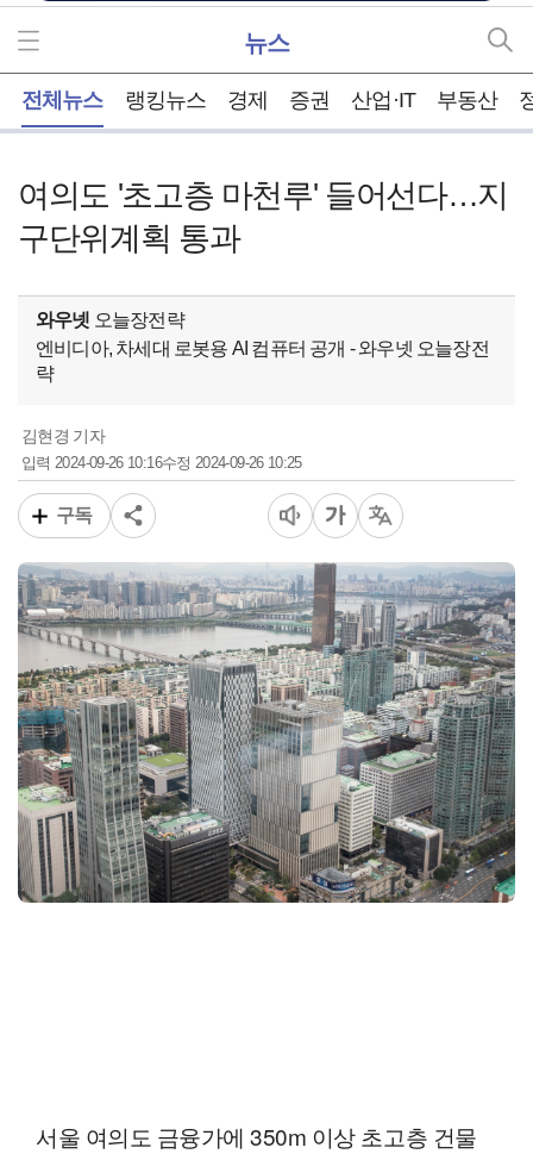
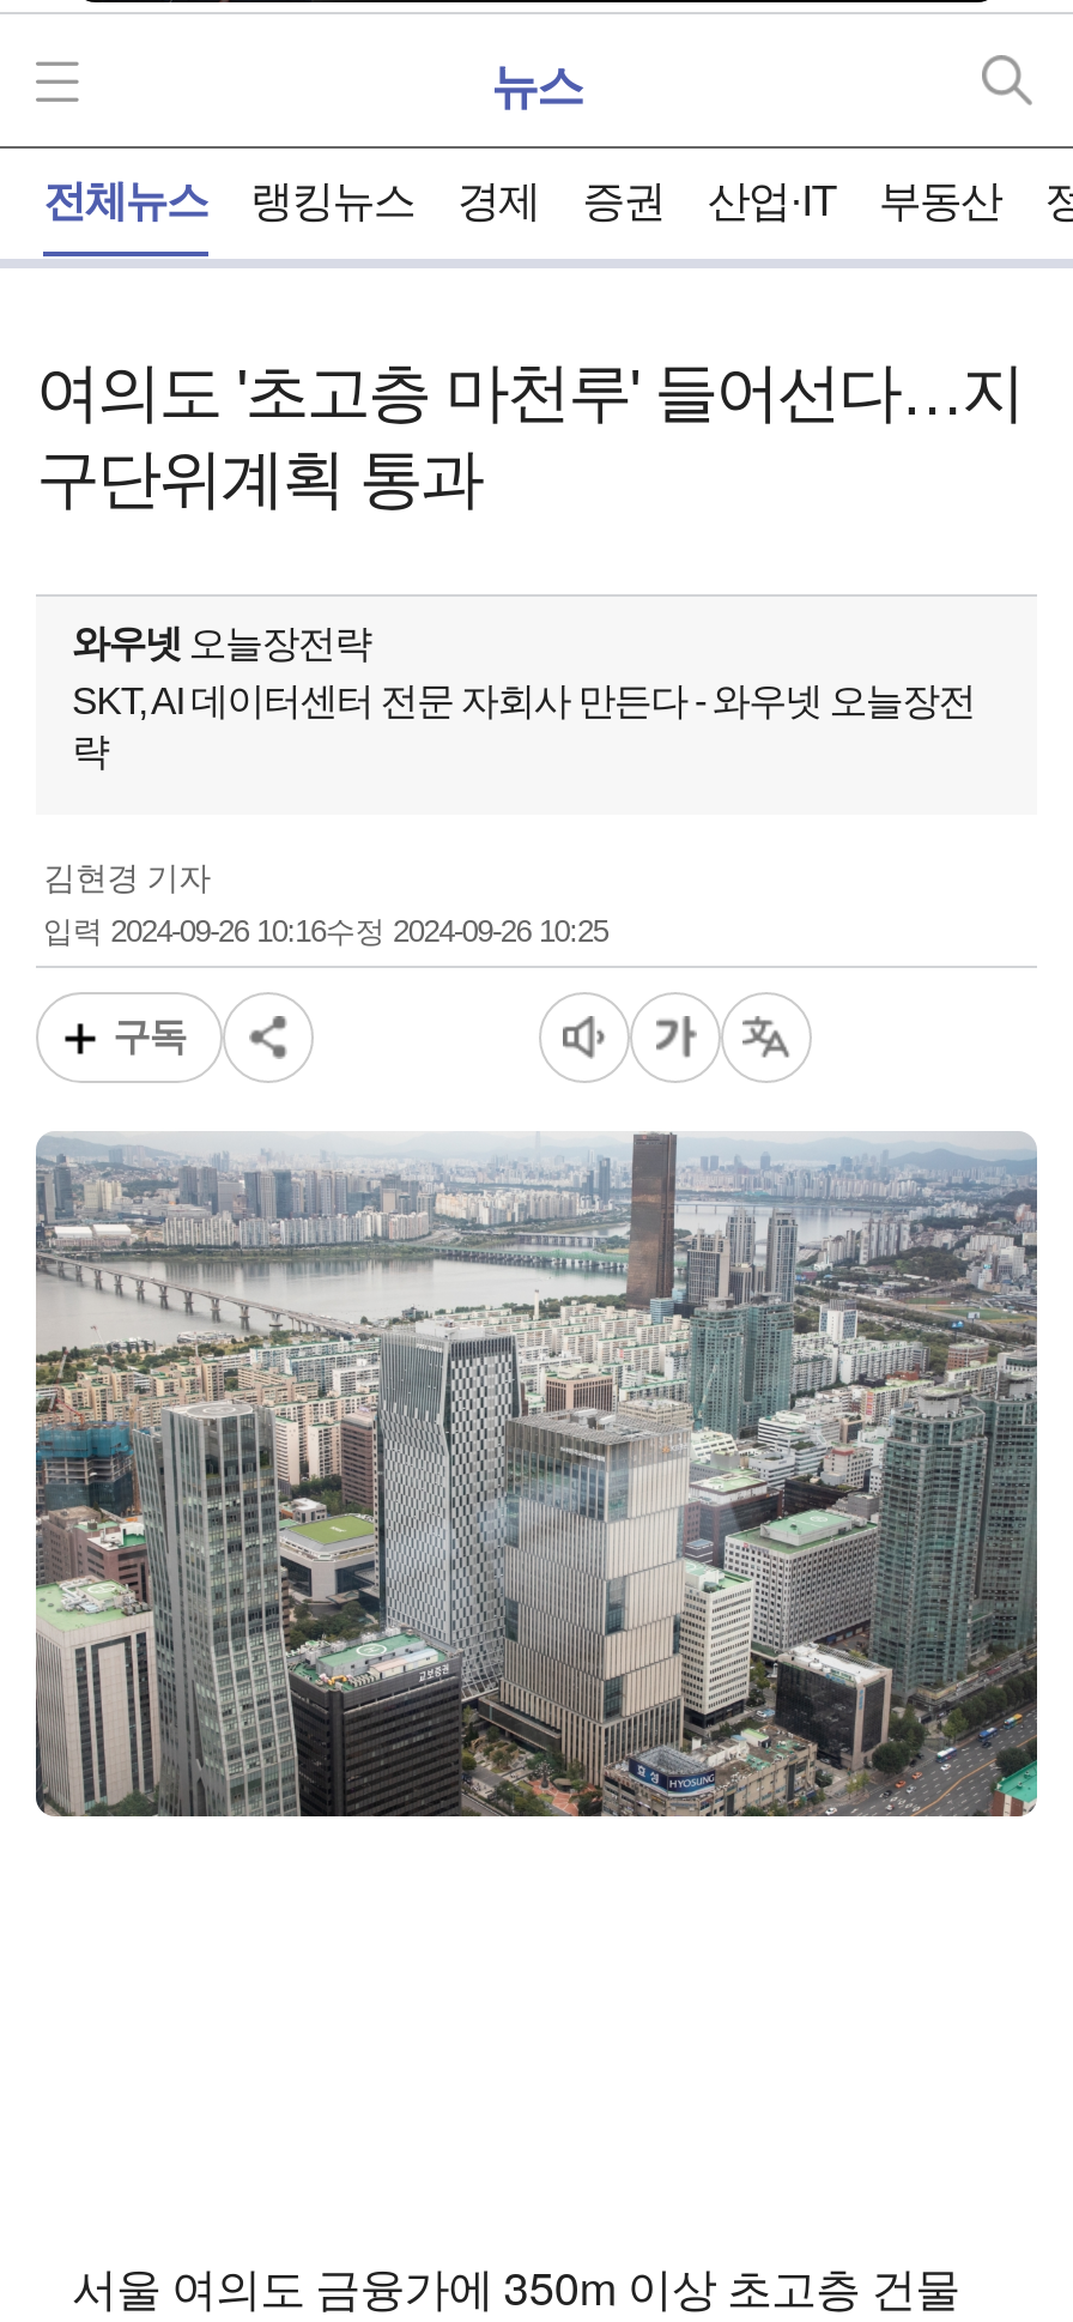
[36,338,489,358] 엔비디아, 차세대 로봇용 AI 컴퓨터 공개 - 와우넷 오늘장전 -> [72,680,975,721] SKT, AI 데이터센터 전문 자회사 만든다 - 와우넷 오늘장전

